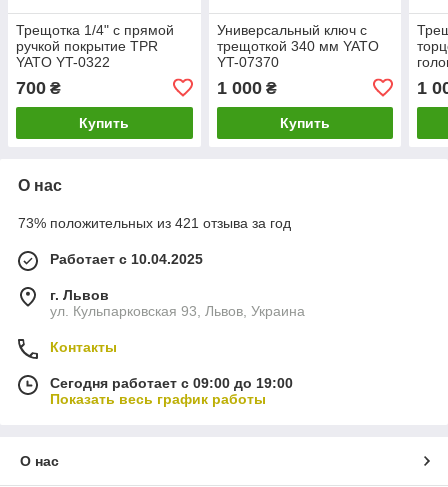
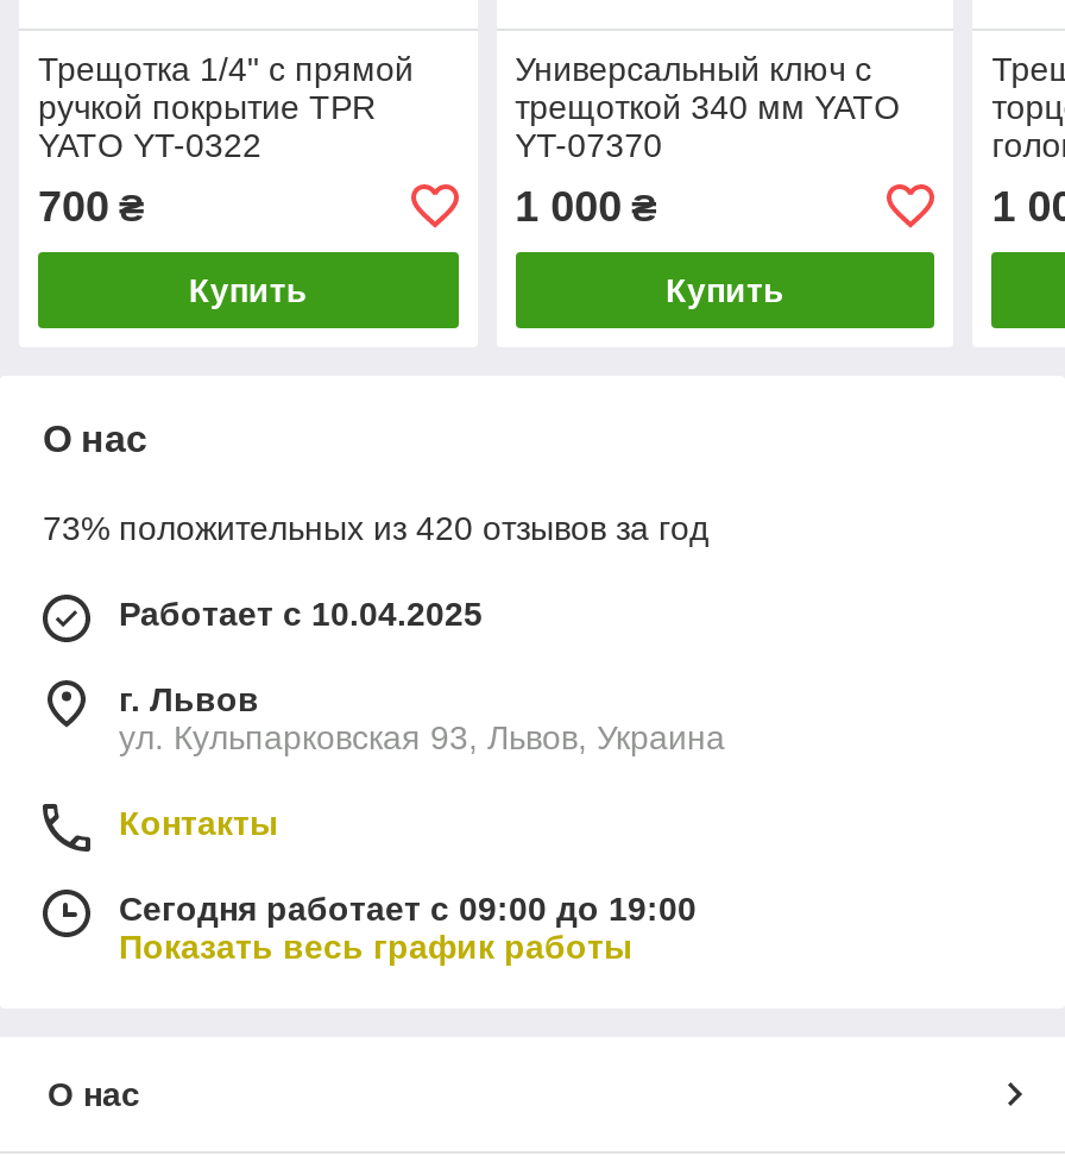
[18,215,291,231] 73% положительных из 421 отзыва за год -> [43,509,708,547] 73% положительных из 420 отзывов за год

